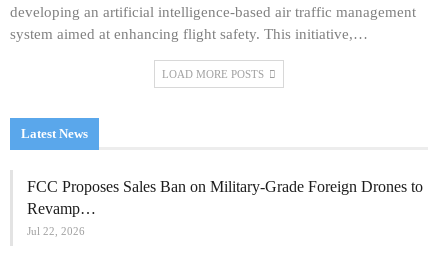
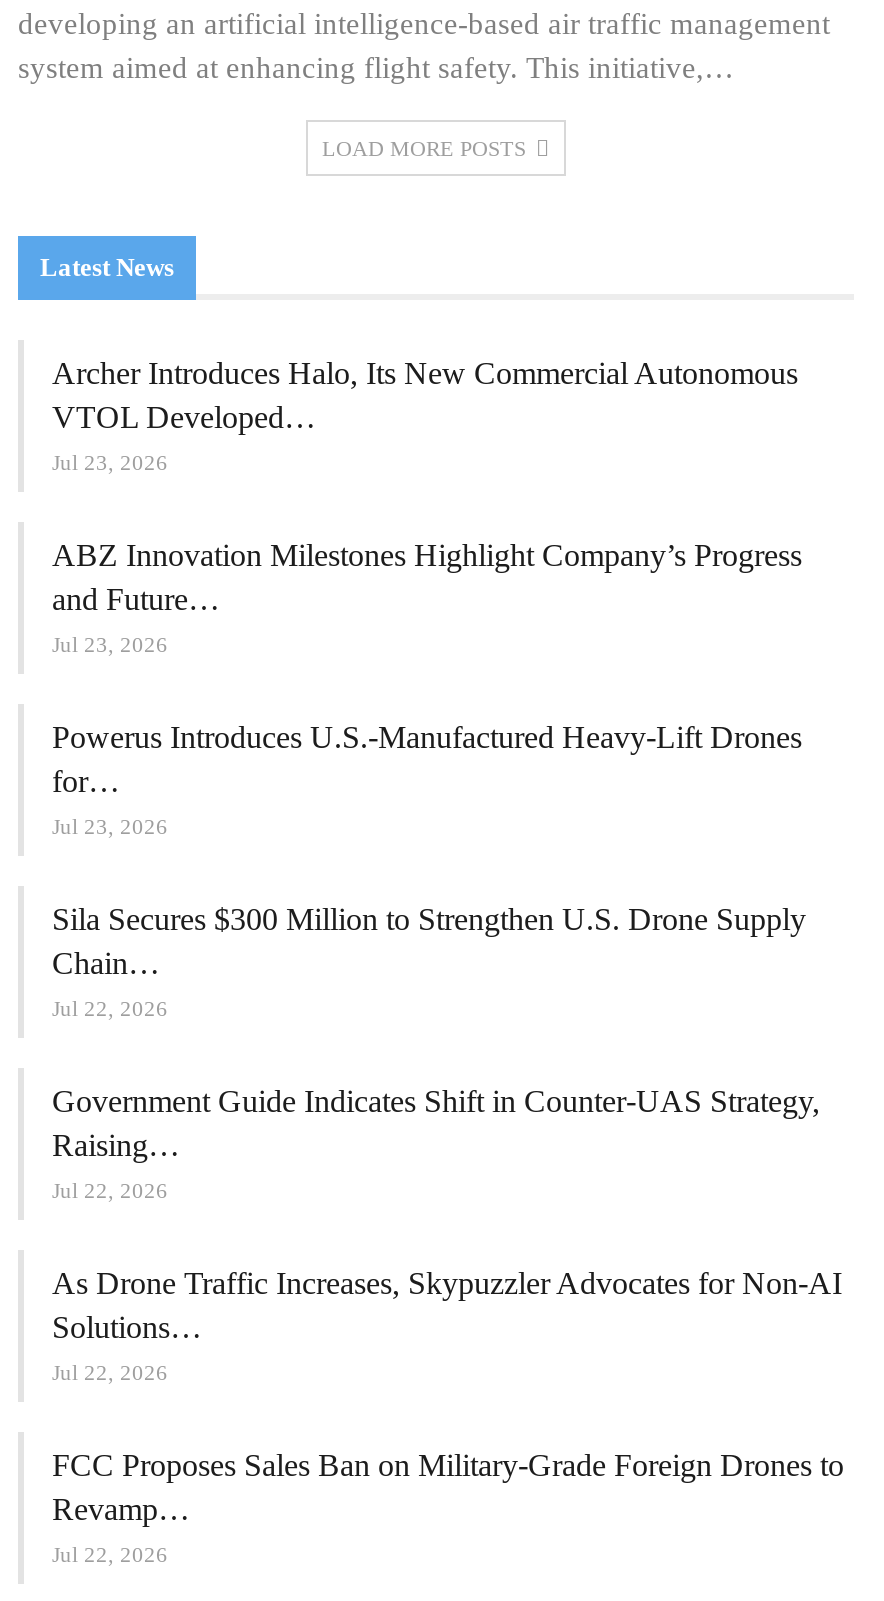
none -> [52,355,842,1383] Archer Introduces Halo, Its New Commercial Autonomous | VTOL Developed… | Jul 23, 2026 | ABZ Innovation Milestones Highlight Company’s Progress | and Future… | Jul 23, 2026 | Powerus Introduces U.S.-Manufactured Heavy-Lift Drones | for… | Jul 23, 2026 | Sila Secures $300 Million to Strengthen U.S. Drone Supply | Chain… | Jul 22, 2026 | Government Guide Indicates Shift in Counter-UAS Strategy, | Raising… | Jul 22, 2026 | As Drone Traffic Increases, Skypuzzler Advocates for Non-AI | Solutions… | Jul 22, 2026

